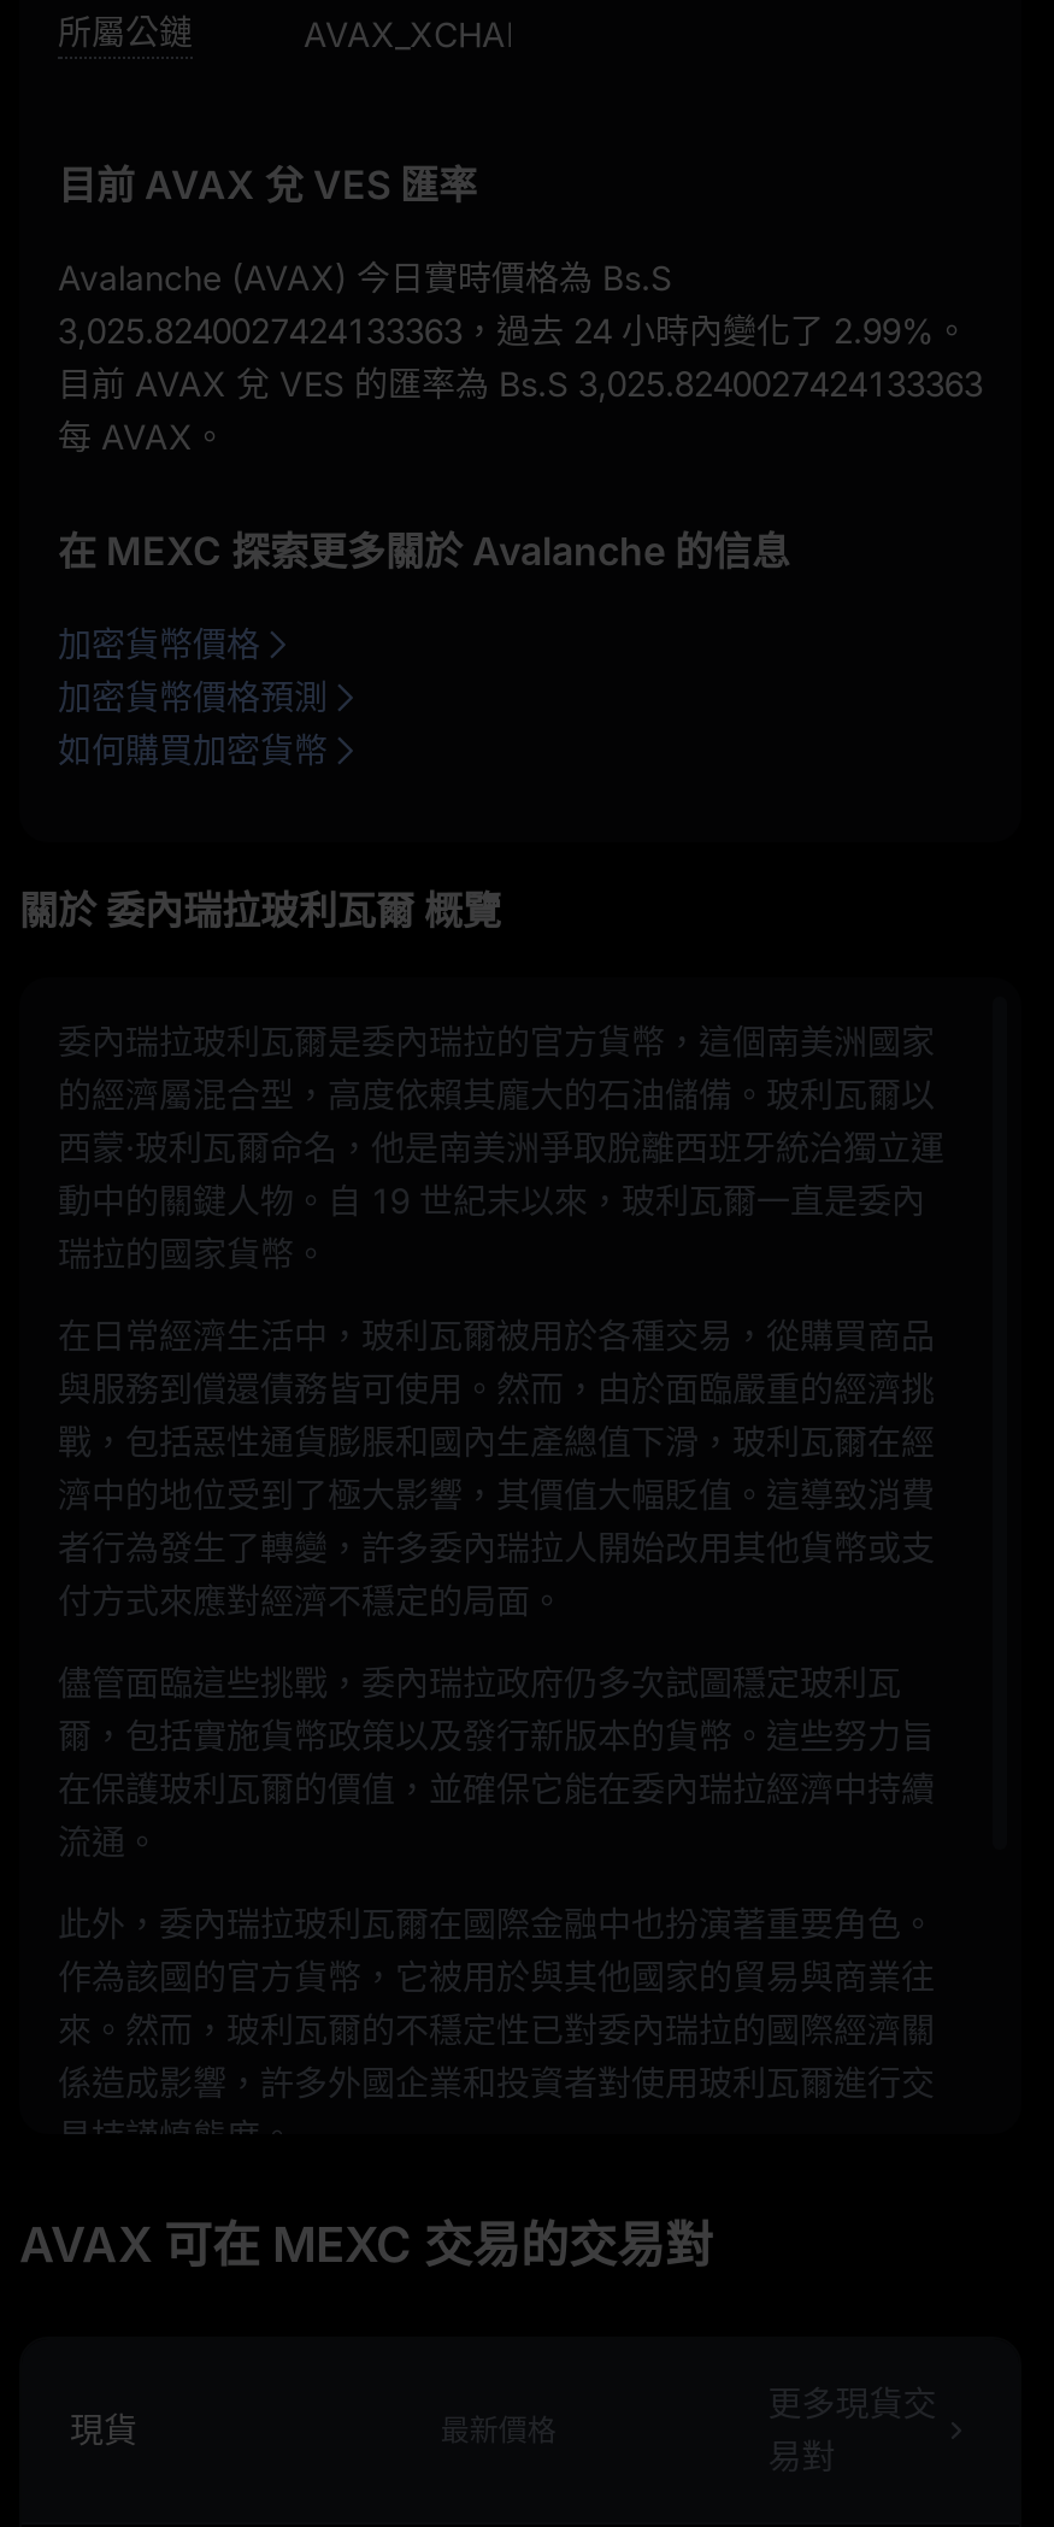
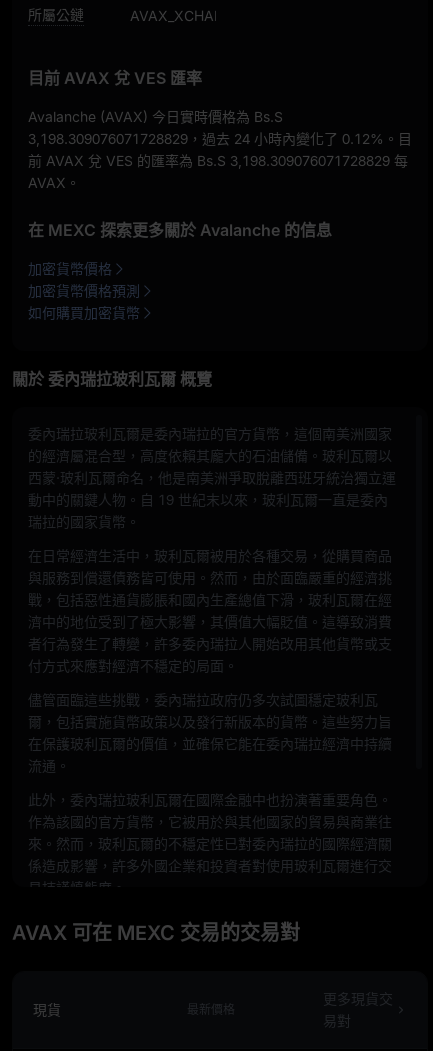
[58,311,983,458] 3,025.8240027424133363，過去 24 小時內變化了2.99%。 | 目前 AVAX 兌 VES 的匯率為Bs.S 3,025.8240027424133363 | 每 AVAX。 -> [28,130,412,191] 3,198.309076071728829，過去 24 小時內變化了0.12%。目 | 前 AVAX 兌 VES 的匯率為Bs.S 3,198.309076071728829每 | AVAX。

